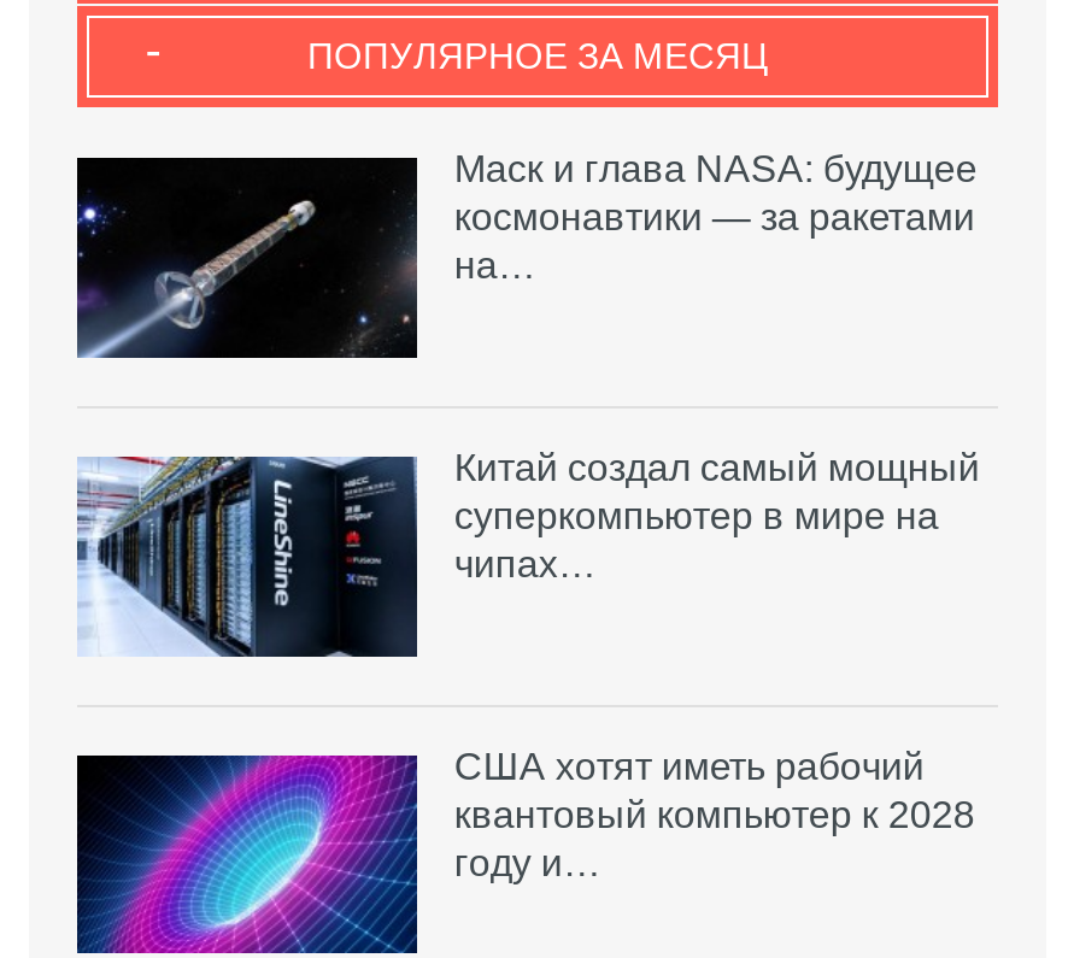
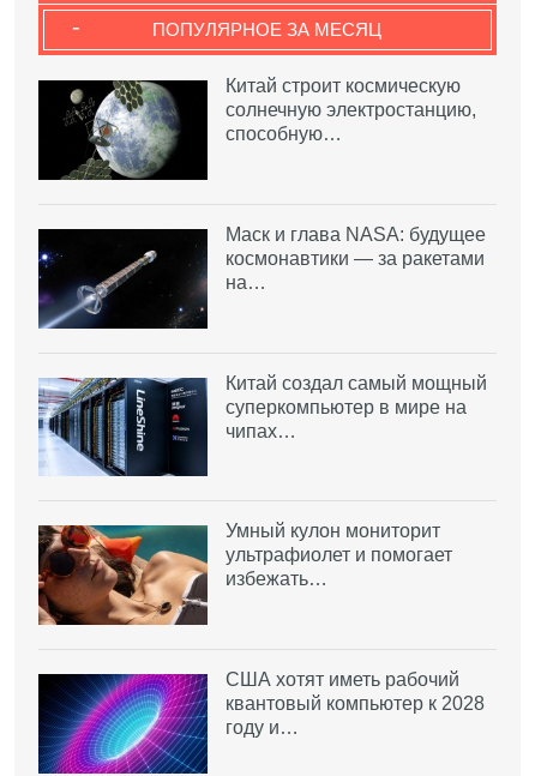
none -> [37,76,477,181] [image] | Китай строит космическую | солнечную электростанцию, | способную…
none -> [37,521,453,626] [image] | Умный кулон мониторит | ультрафиолет и помогает | избежать…

